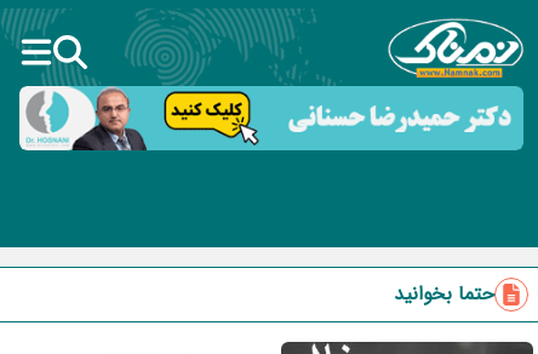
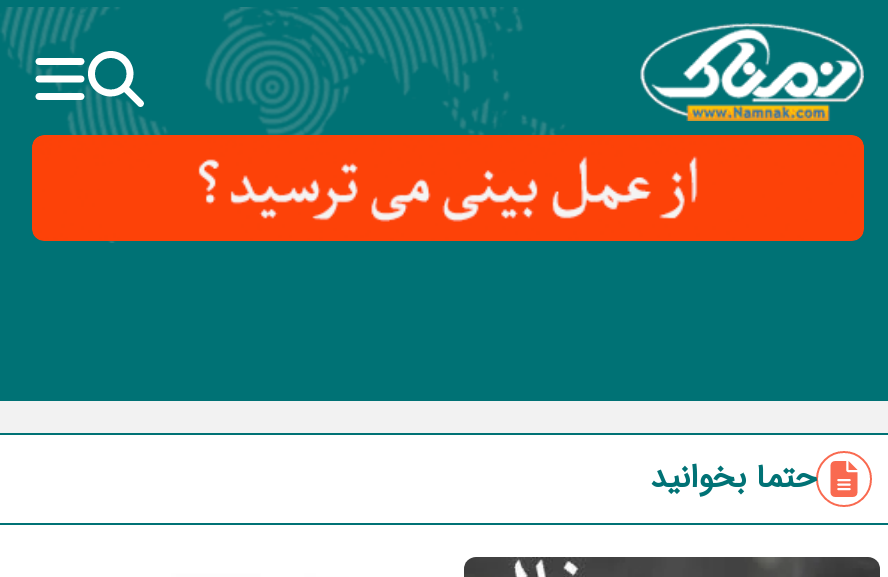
[18,85,525,152] [image] -> [30,133,866,243] [image]

